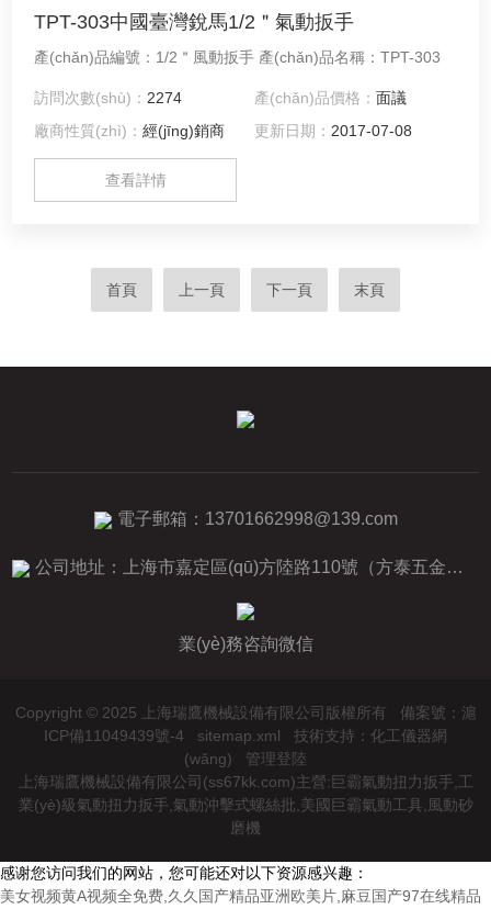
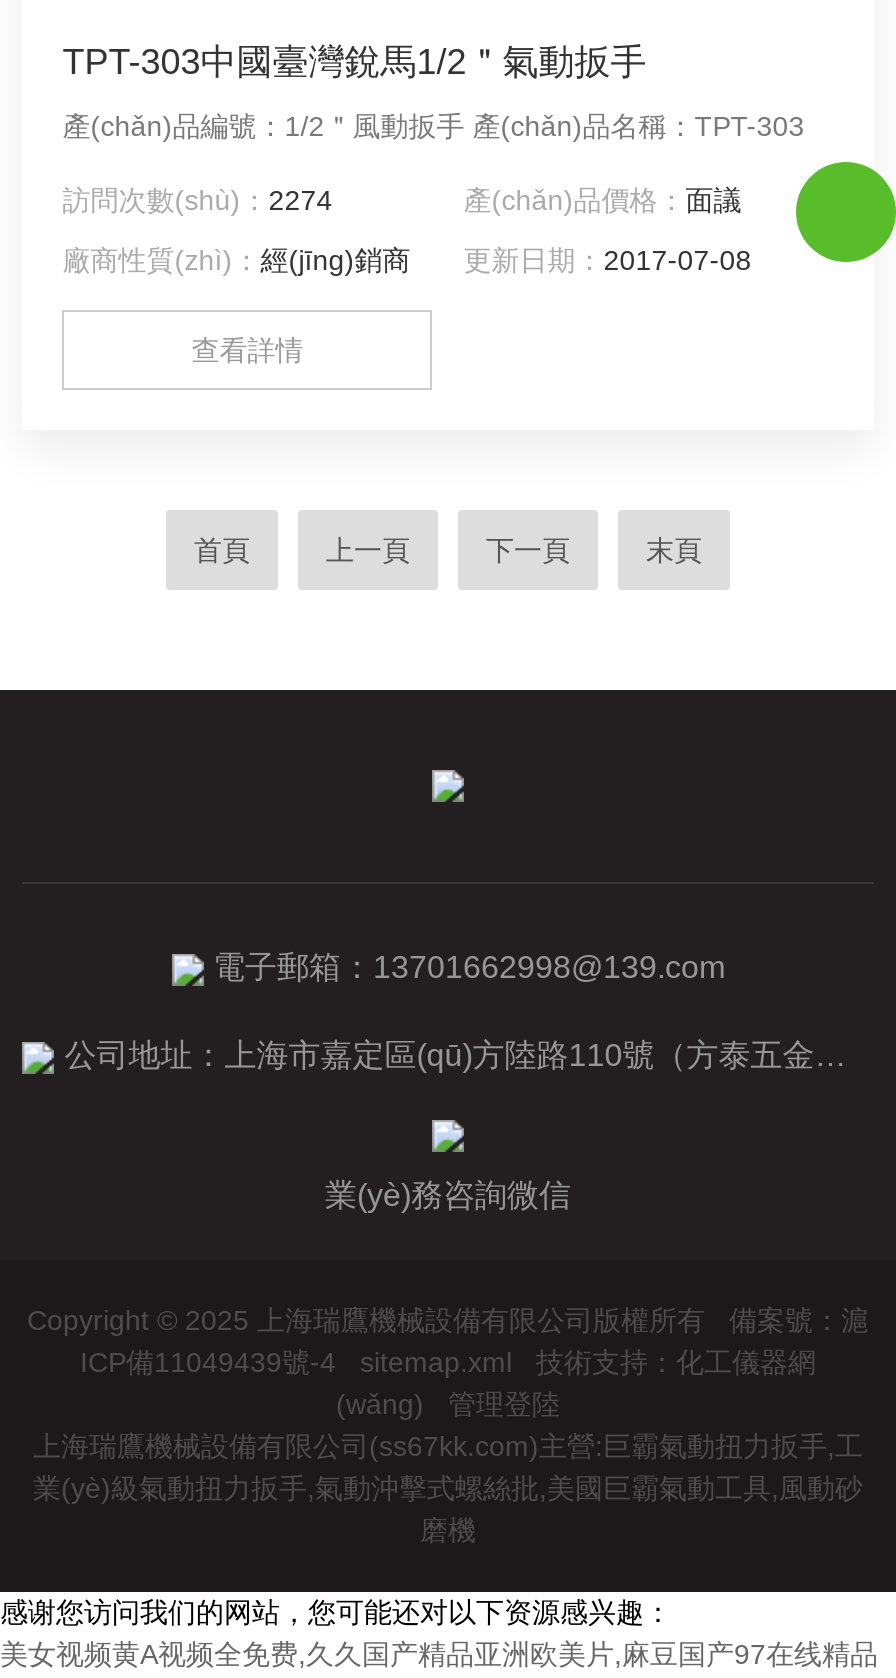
none -> [794,160,890,264] [image]

